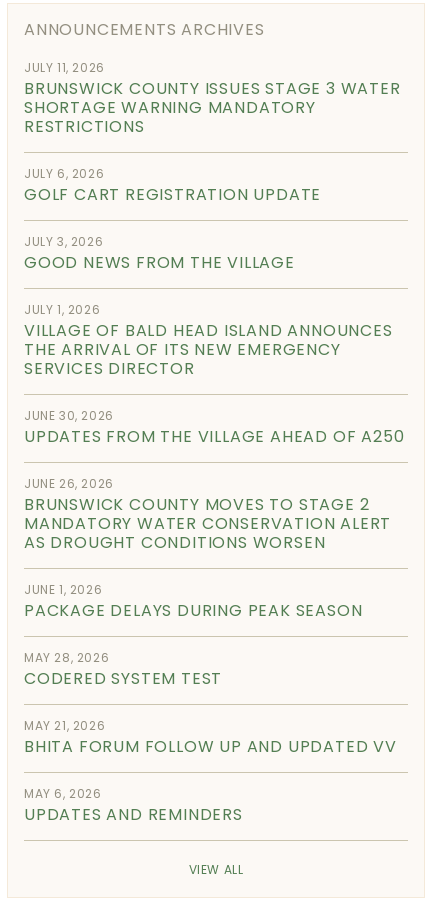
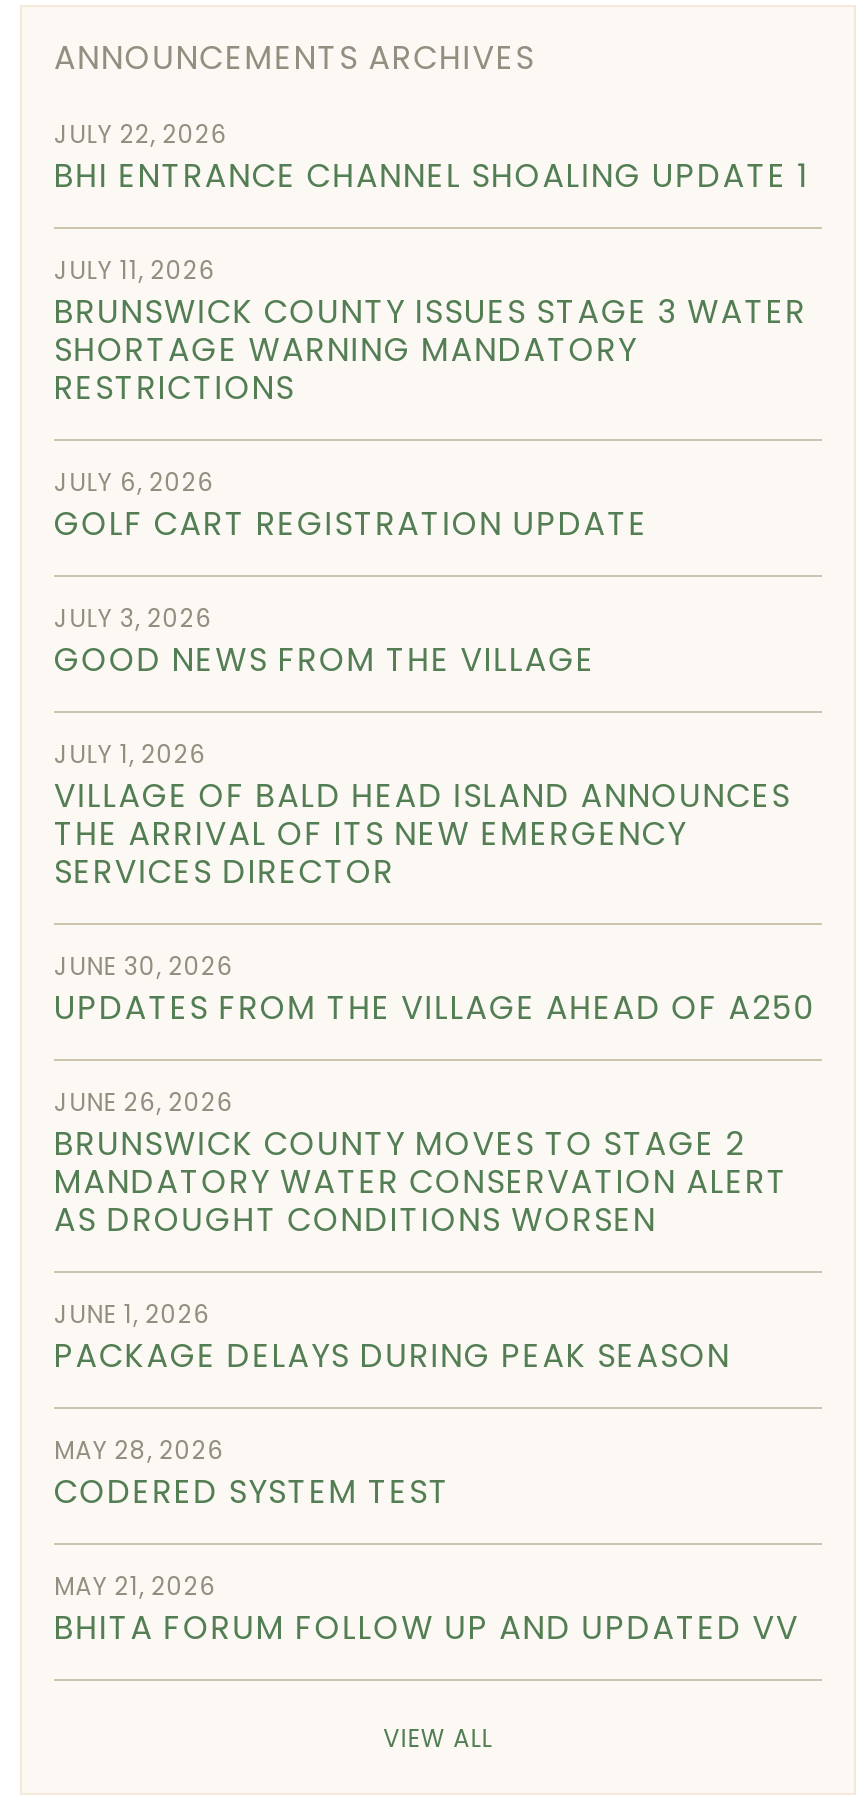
none -> [54,117,809,199] JULY 22, 2026 | BHI ENTRANCE CHANNEL SHOALING UPDATE 1
moved [24,59,404,758] -> [54,253,815,1651]: JULY 11, 2026 | BRUNSWICK COUNTY ISSUES STAGE 3 WATER | SHORTAGE WARNING MANDATORY | ... | MAY 21, 2026 | BHITA FORUM FOLLOW UP AND UPDATED VV
[24,785,243,826] MAY 6, 2026 | UPDATES AND REMINDERS -> none

